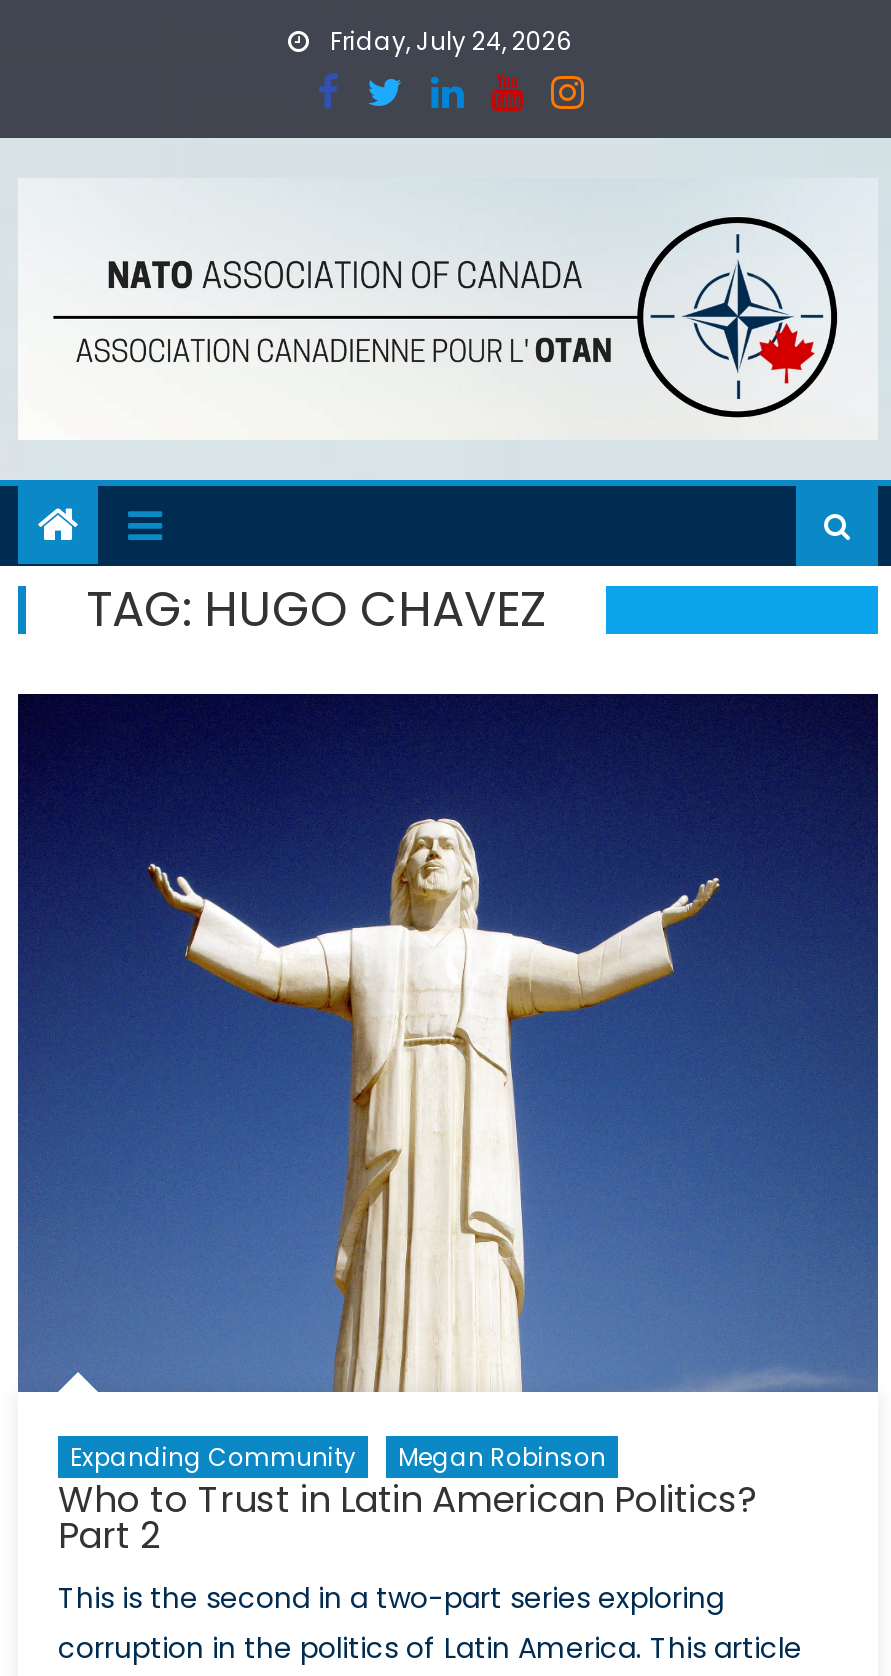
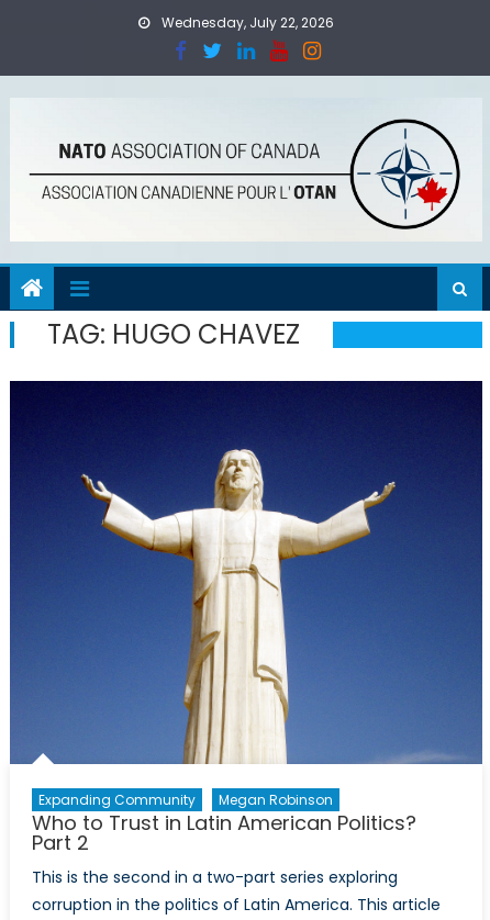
[324,24,572,58] Friday, July 24, 2026 -> [158,13,334,32] Wednesday, July 22, 2026

